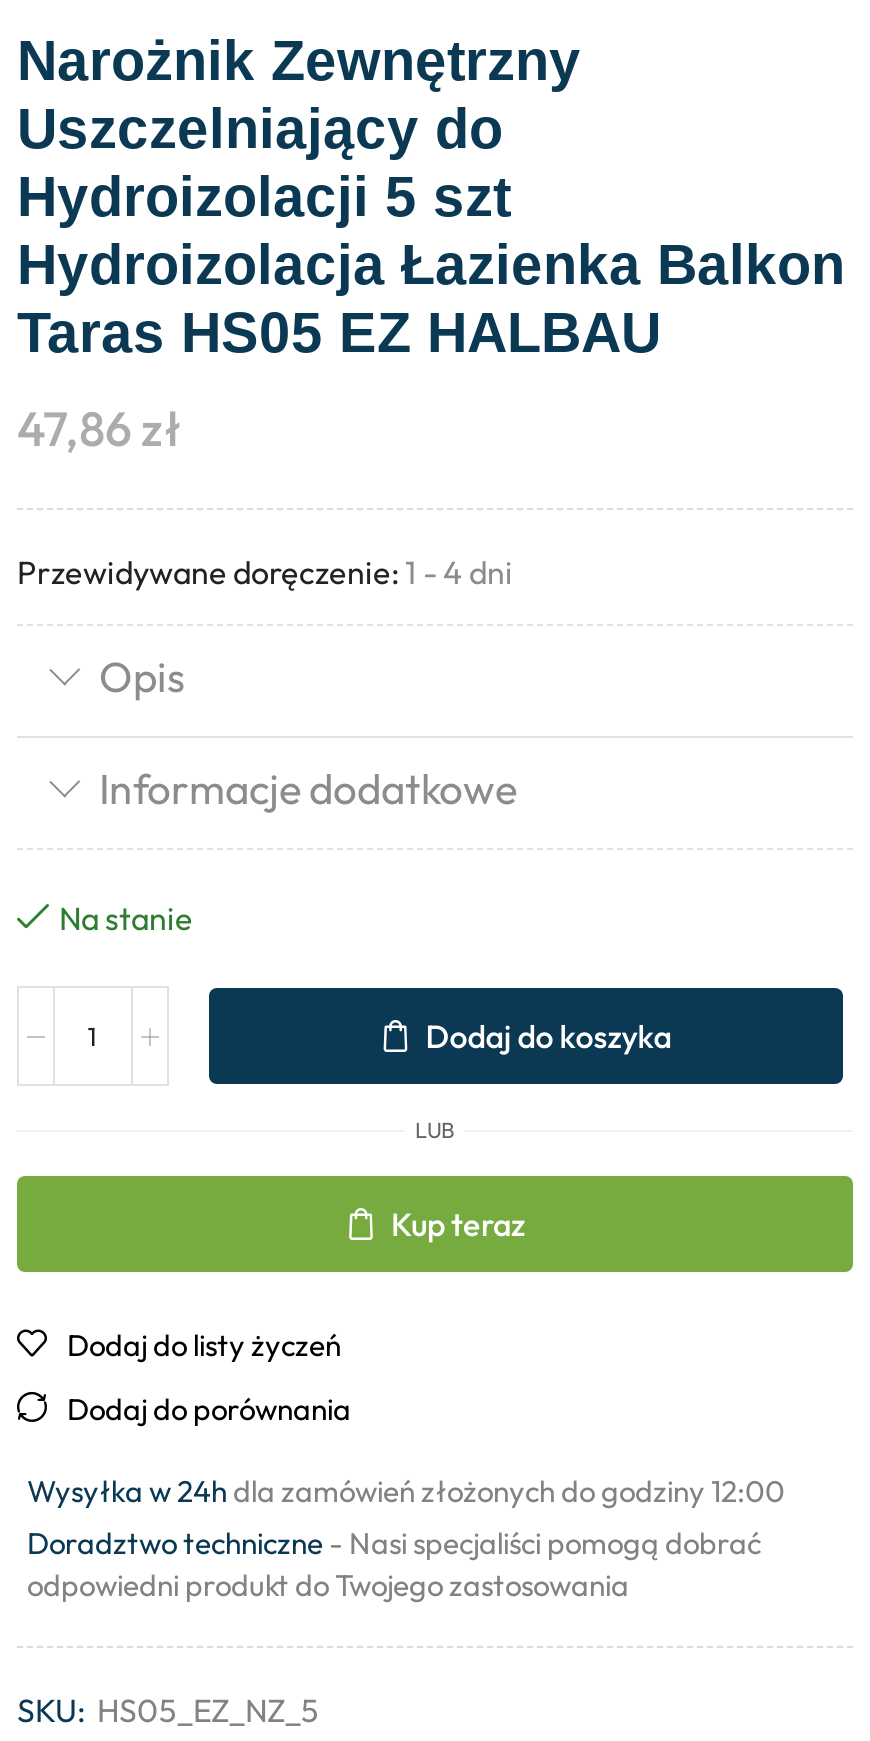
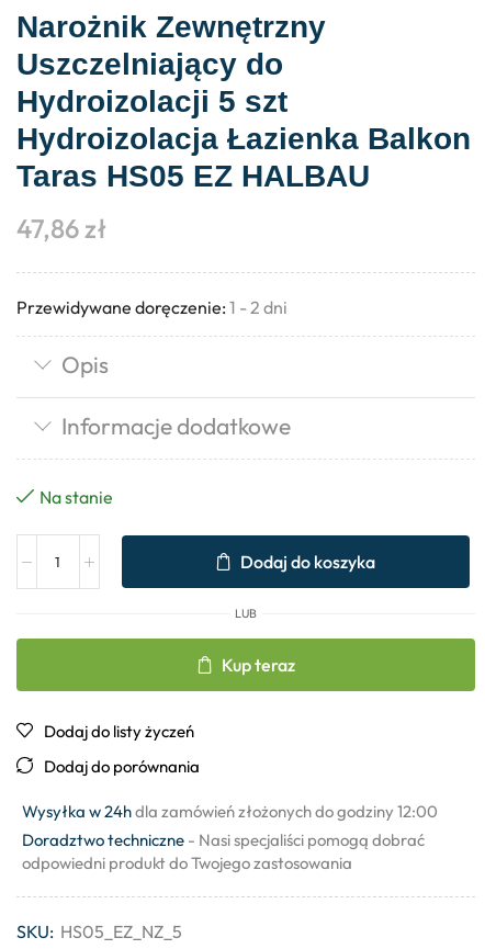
[17,552,513,592] Przewidywane doręczenie: 1 - 4 dni -> [16,296,287,318] Przewidywane doręczenie: 1 - 2 dni

